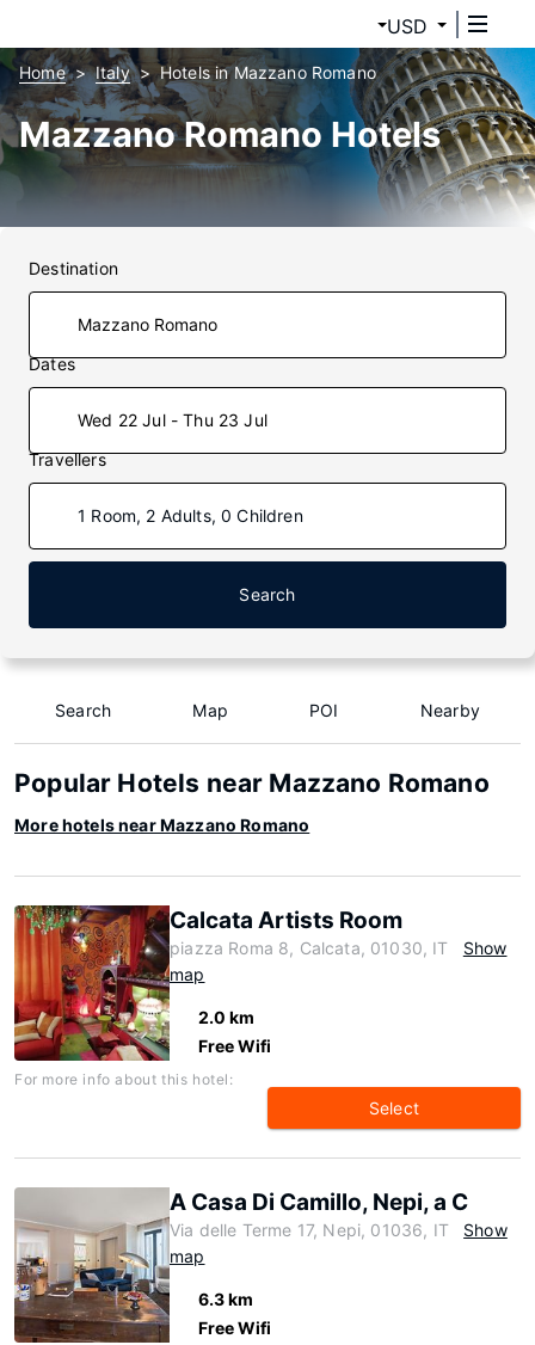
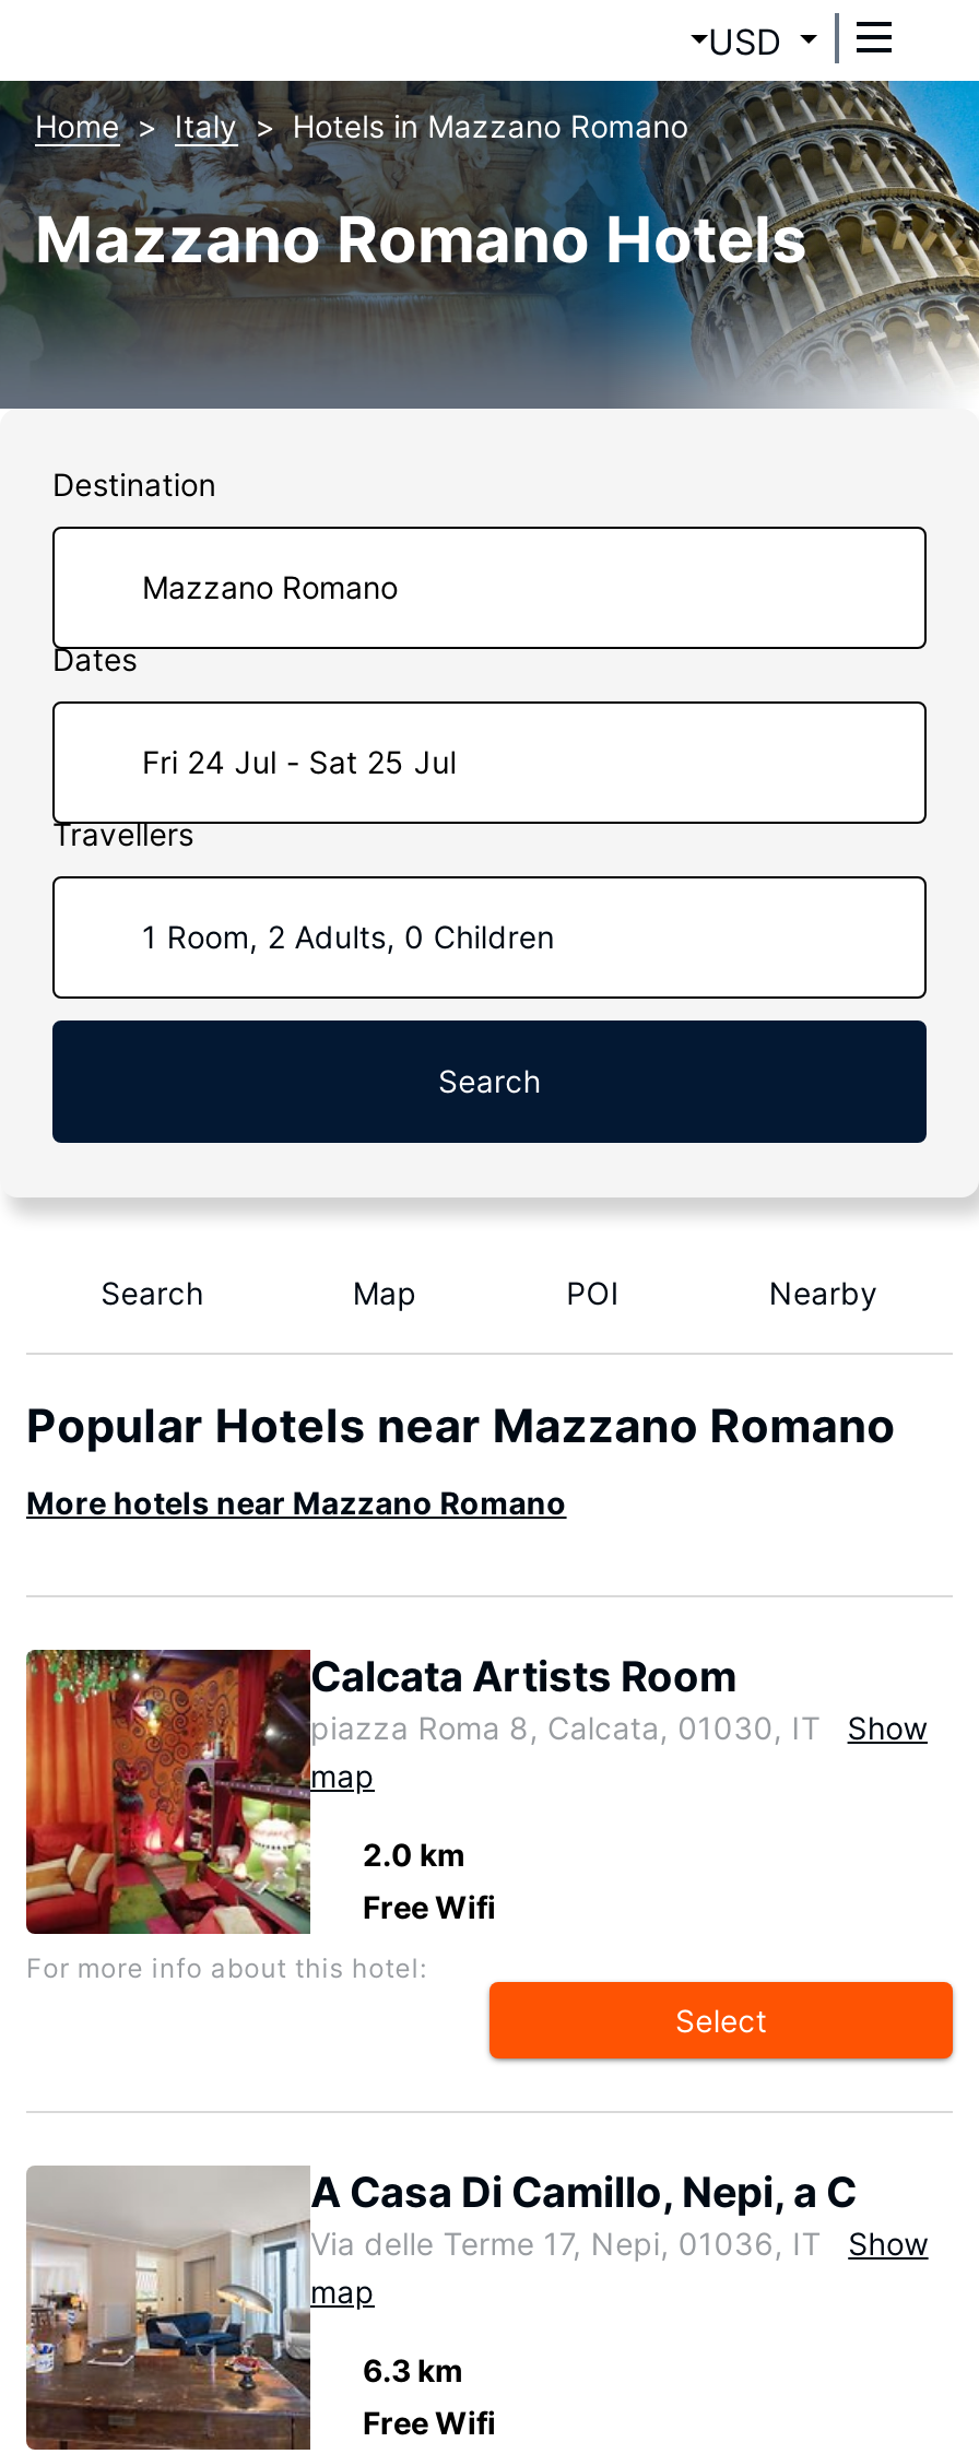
[78,410,267,430] Wed 22 Jul - Thu 23 Jul -> [142,743,457,780] Fri 24 Jul - Sat 25 Jul

